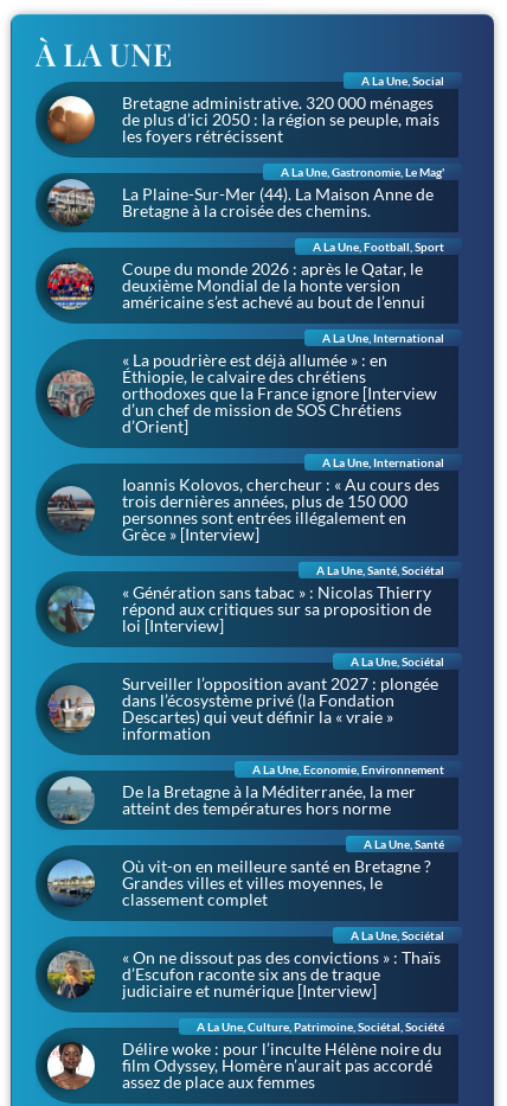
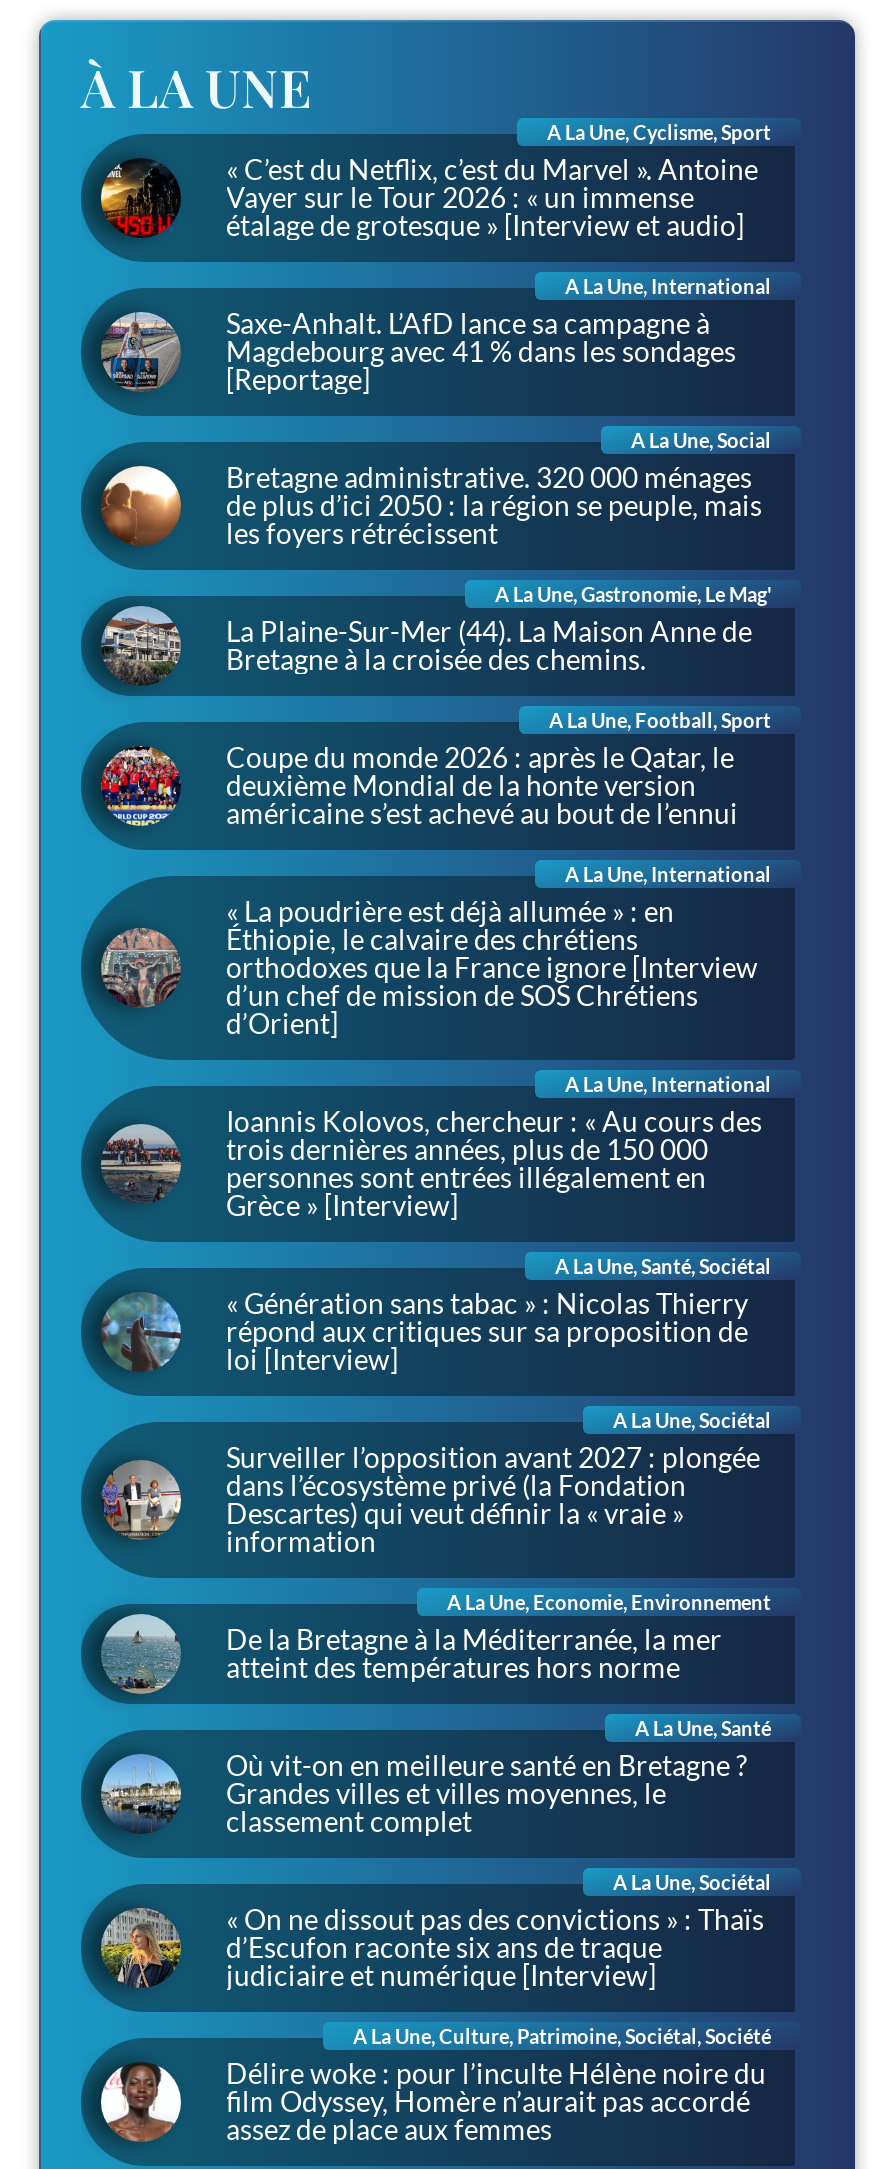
none -> [83,274,795,416] [image]
none -> [99,119,771,395] [image] | A La Une, Cyclisme, Sport | « C’est du Netflix, c’est du Marvel ». Antoine | Vayer sur le Tour 2026 : « un immense | étalage de grotesque » [Interview et audio] | A La Une, International | Saxe-Anhalt. L’AfD lance sa campagne à | Magdebourg avec 41 % dans les sondages | [Reportage]

